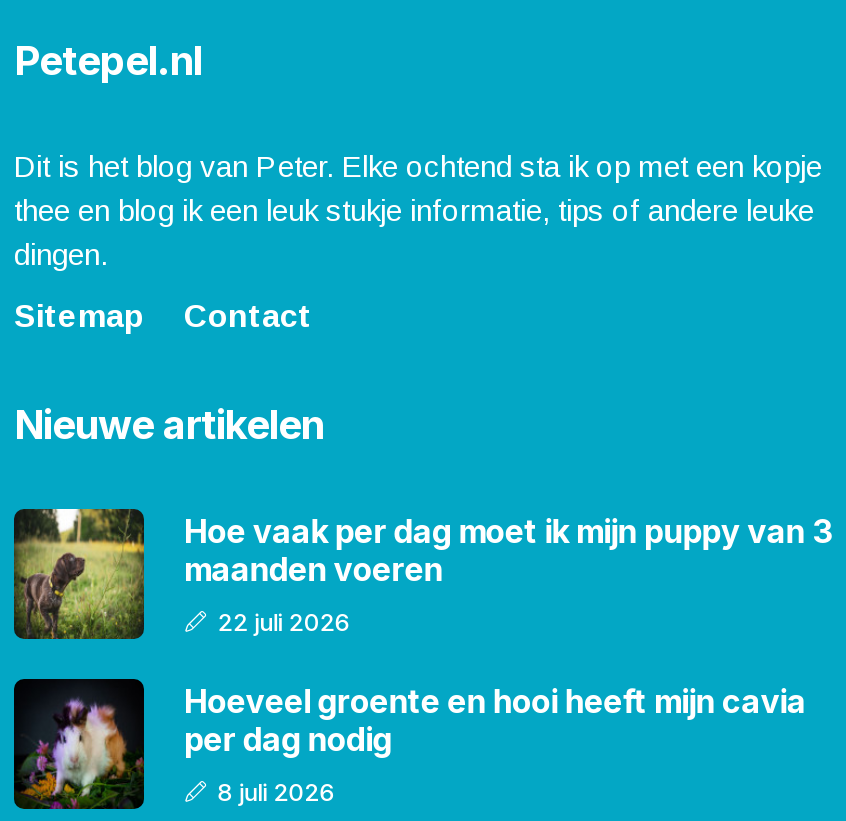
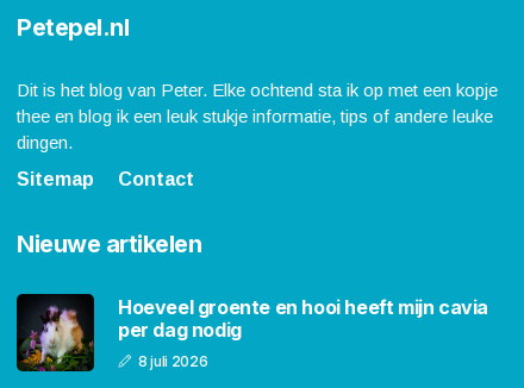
[14,507,831,639] [image] | Hoe vaak per dag moet ik mijn puppy van 3 | maanden voeren | 22 juli 2026 -> none

